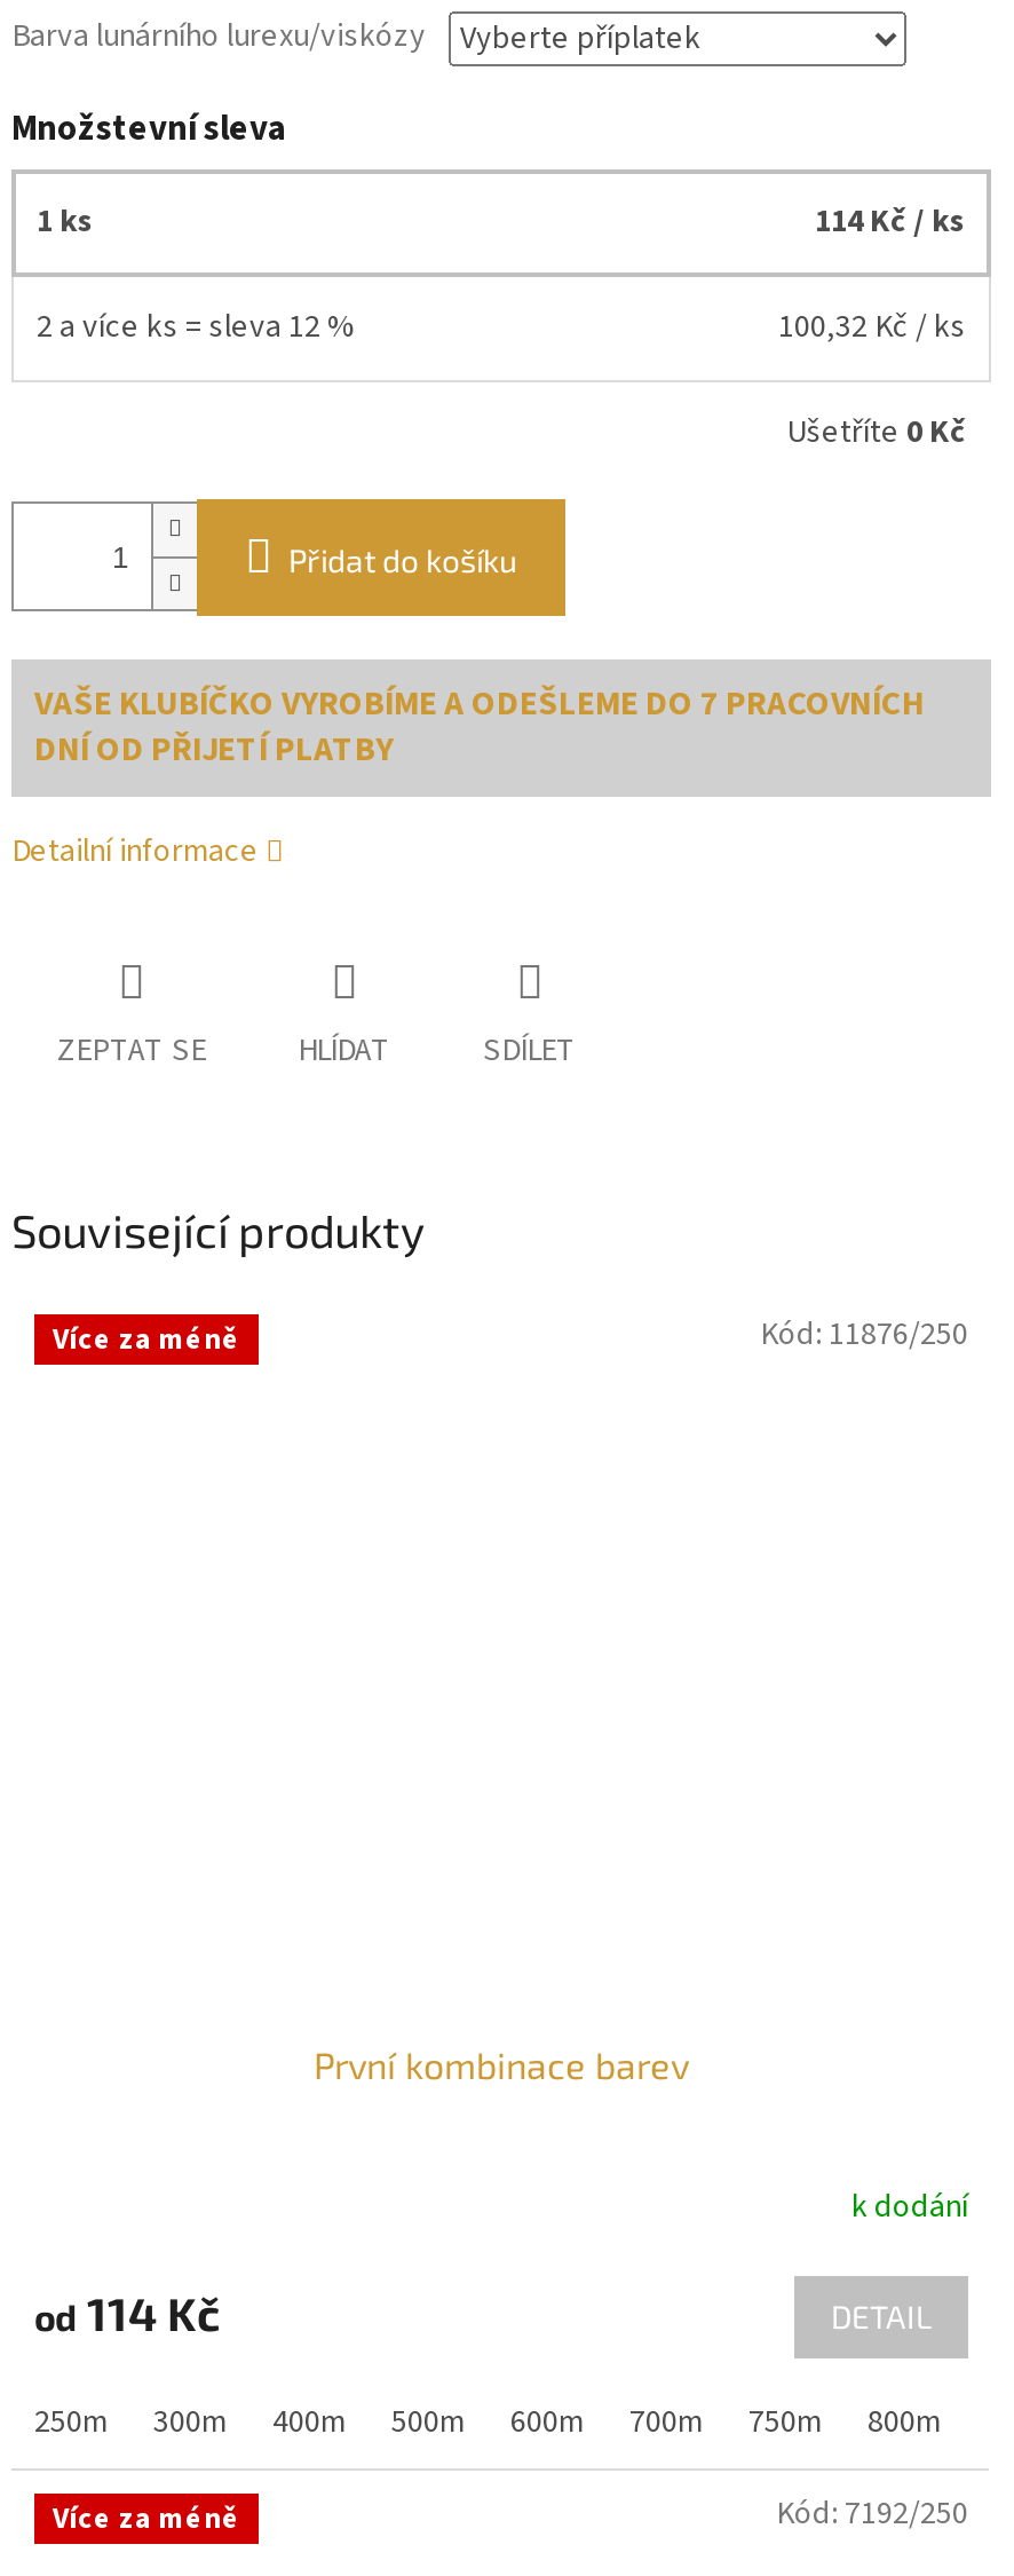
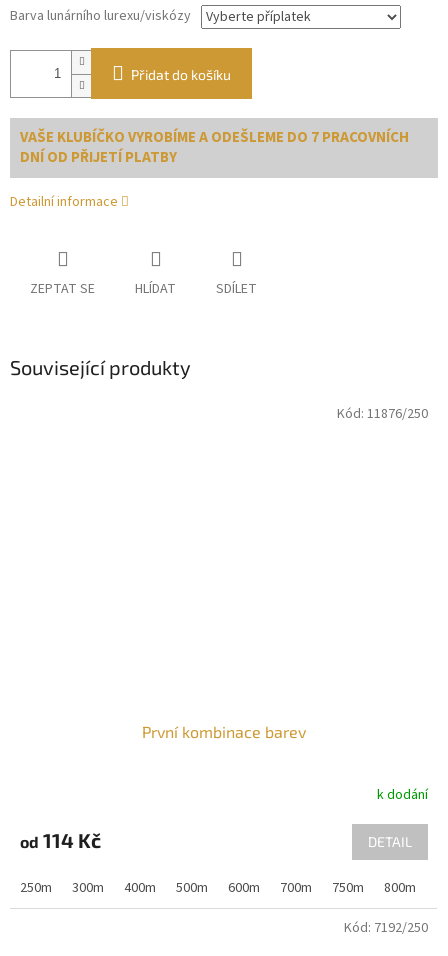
[11,104,966,455] Množstevní sleva | 1 ks | 114 Kč / ks | 2 a více ks = sleva 12 % | 100,32 Kč / ks | Ušetříte 0 Kč -> none
[53,1319,240,1361] Více za méně -> none
[53,2498,240,2539] Více za méně -> none

